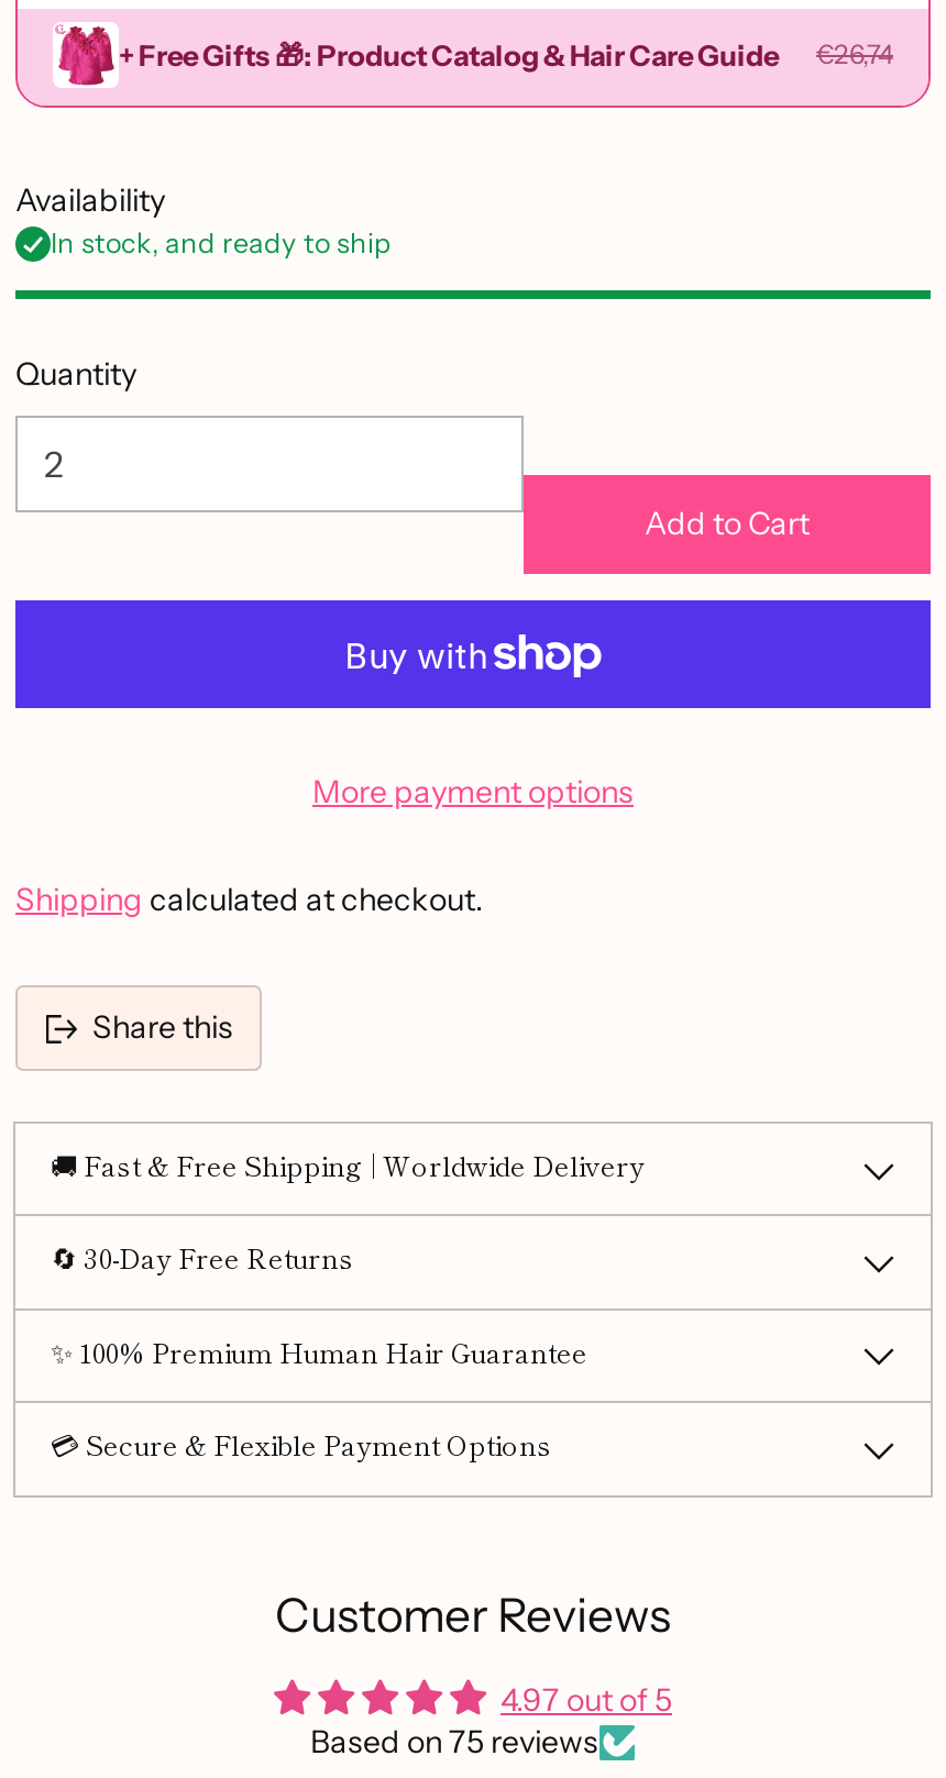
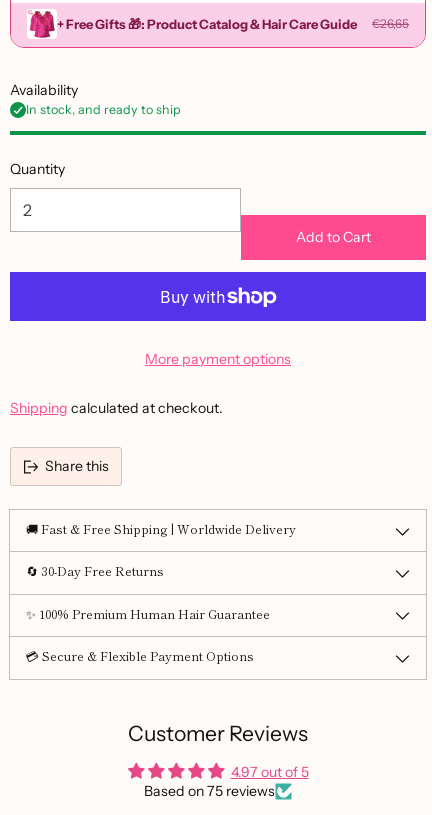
[816,37,893,70] €26,74 -> [372,16,409,31] €26,65

